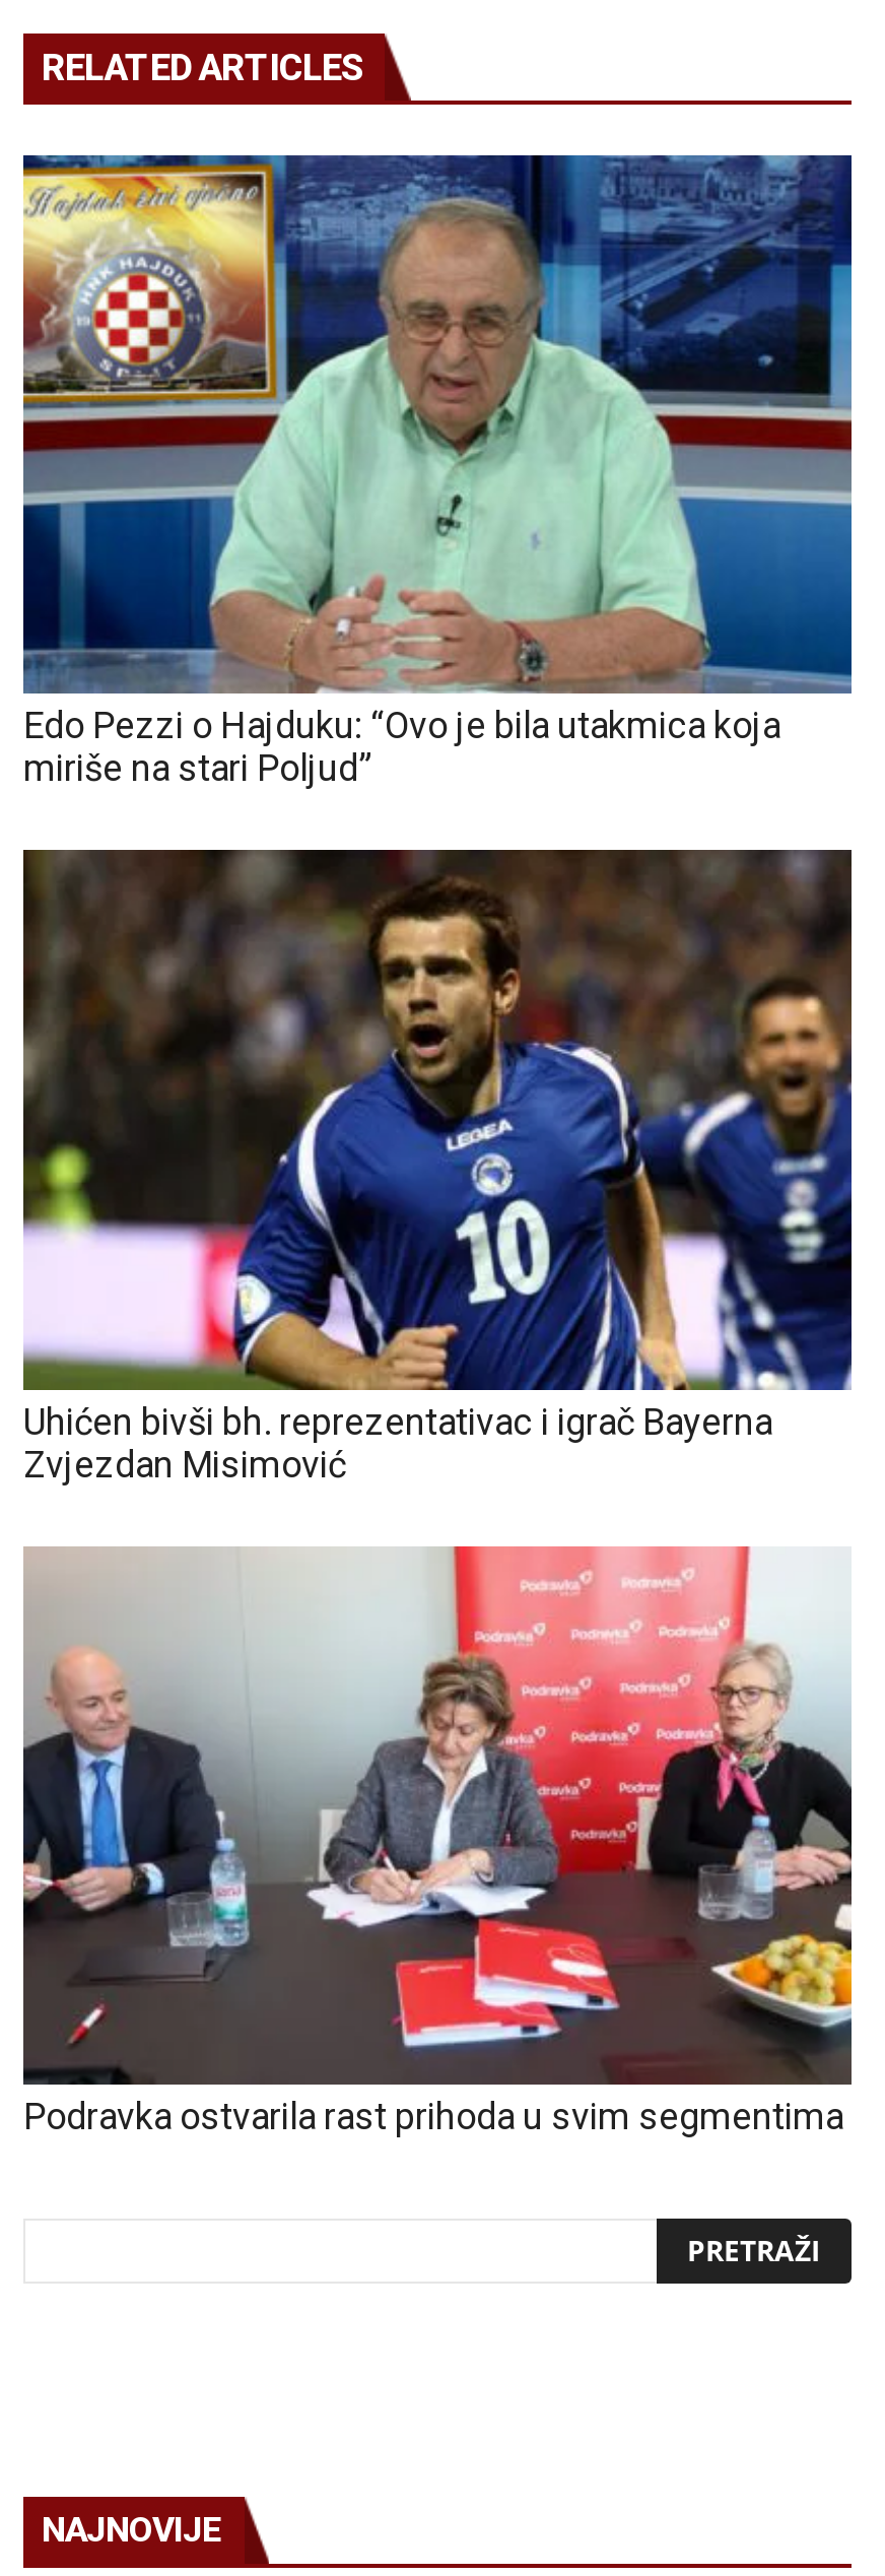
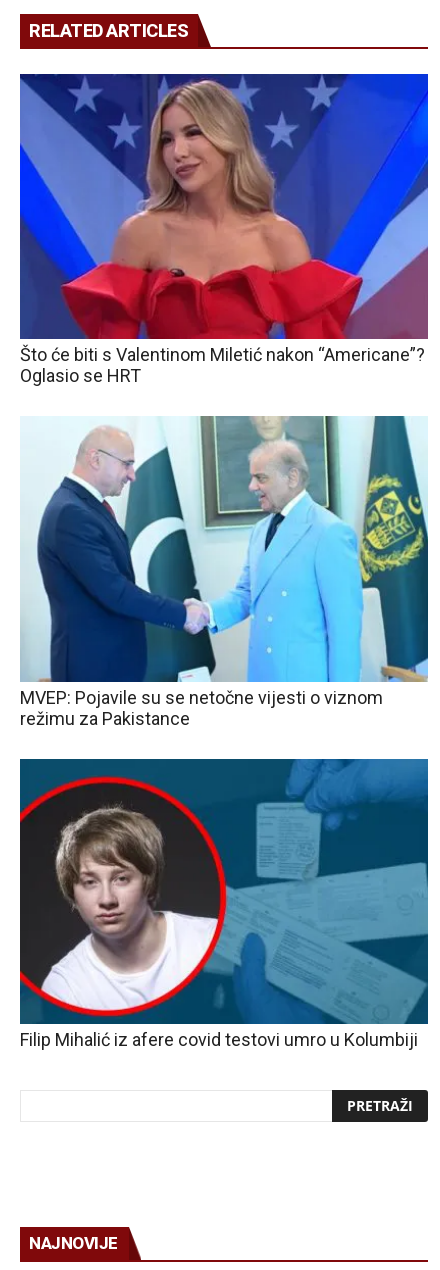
[21,153,854,790] [image] | Edo Pezzi o Hajduku: “Ovo je bila utakmica koja | miriše na stari Poljud” -> [19,73,429,386] [image] | Što će biti s Valentinom Miletić nakon “Americane”? | Oglasio se HRT
[21,848,854,1485] [image] | Uhićen bivši bh. reprezentativac i igrač Bayerna | Zvjezdan Misimović -> [20,415,428,729] [image] | MVEP: Pojavile su se netočne vijesti o viznom | režimu za Pakistance
[21,1544,854,2137] [image] | Podravka ostvarila rast prihoda u svim segmentima -> [19,758,429,1050] [image] | Filip Mihalić iz afere covid testovi umro u Kolumbiji

